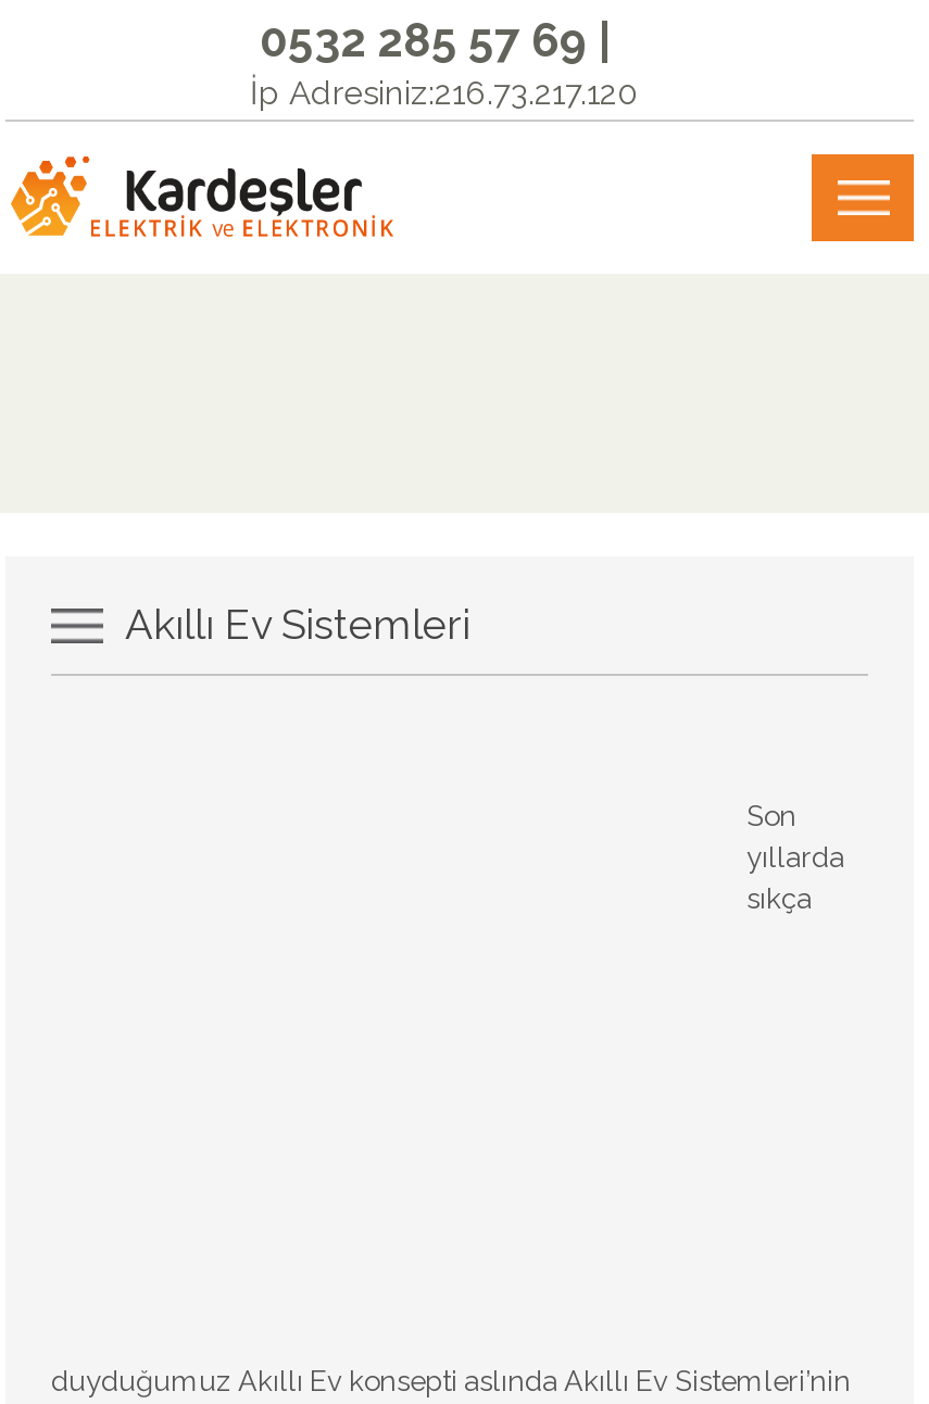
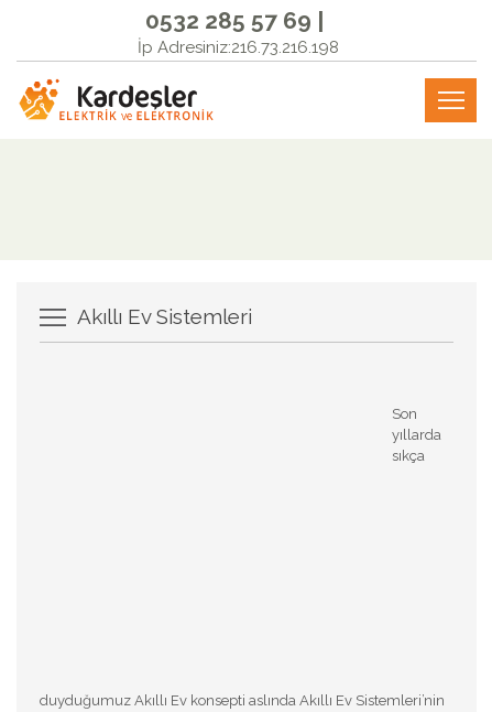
[250,74,669,113] İp Adresiniz:216.73.217.120 -> [138,37,356,57] İp Adresiniz:216.73.216.198

